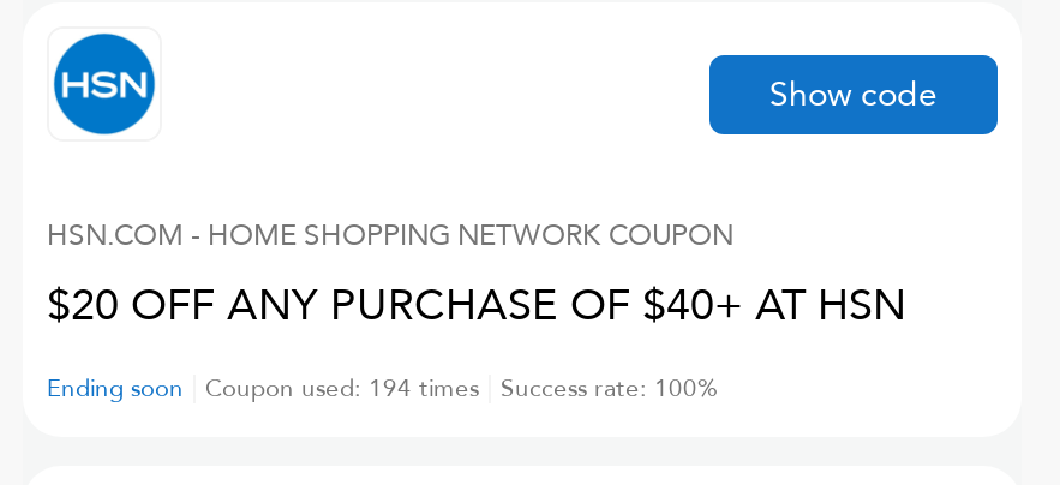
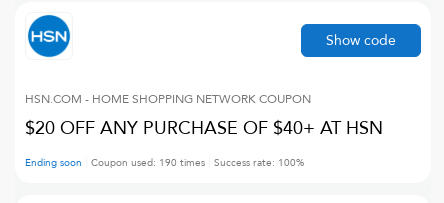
[205,372,479,406] Coupon used: 194 times -> [91,156,205,170] Coupon used: 190 times

